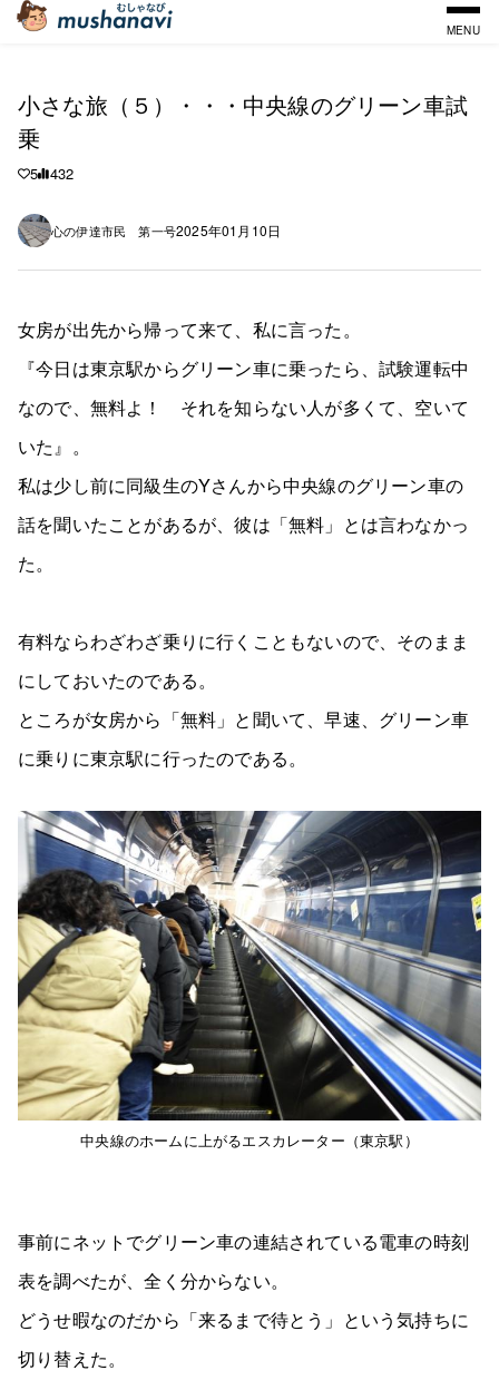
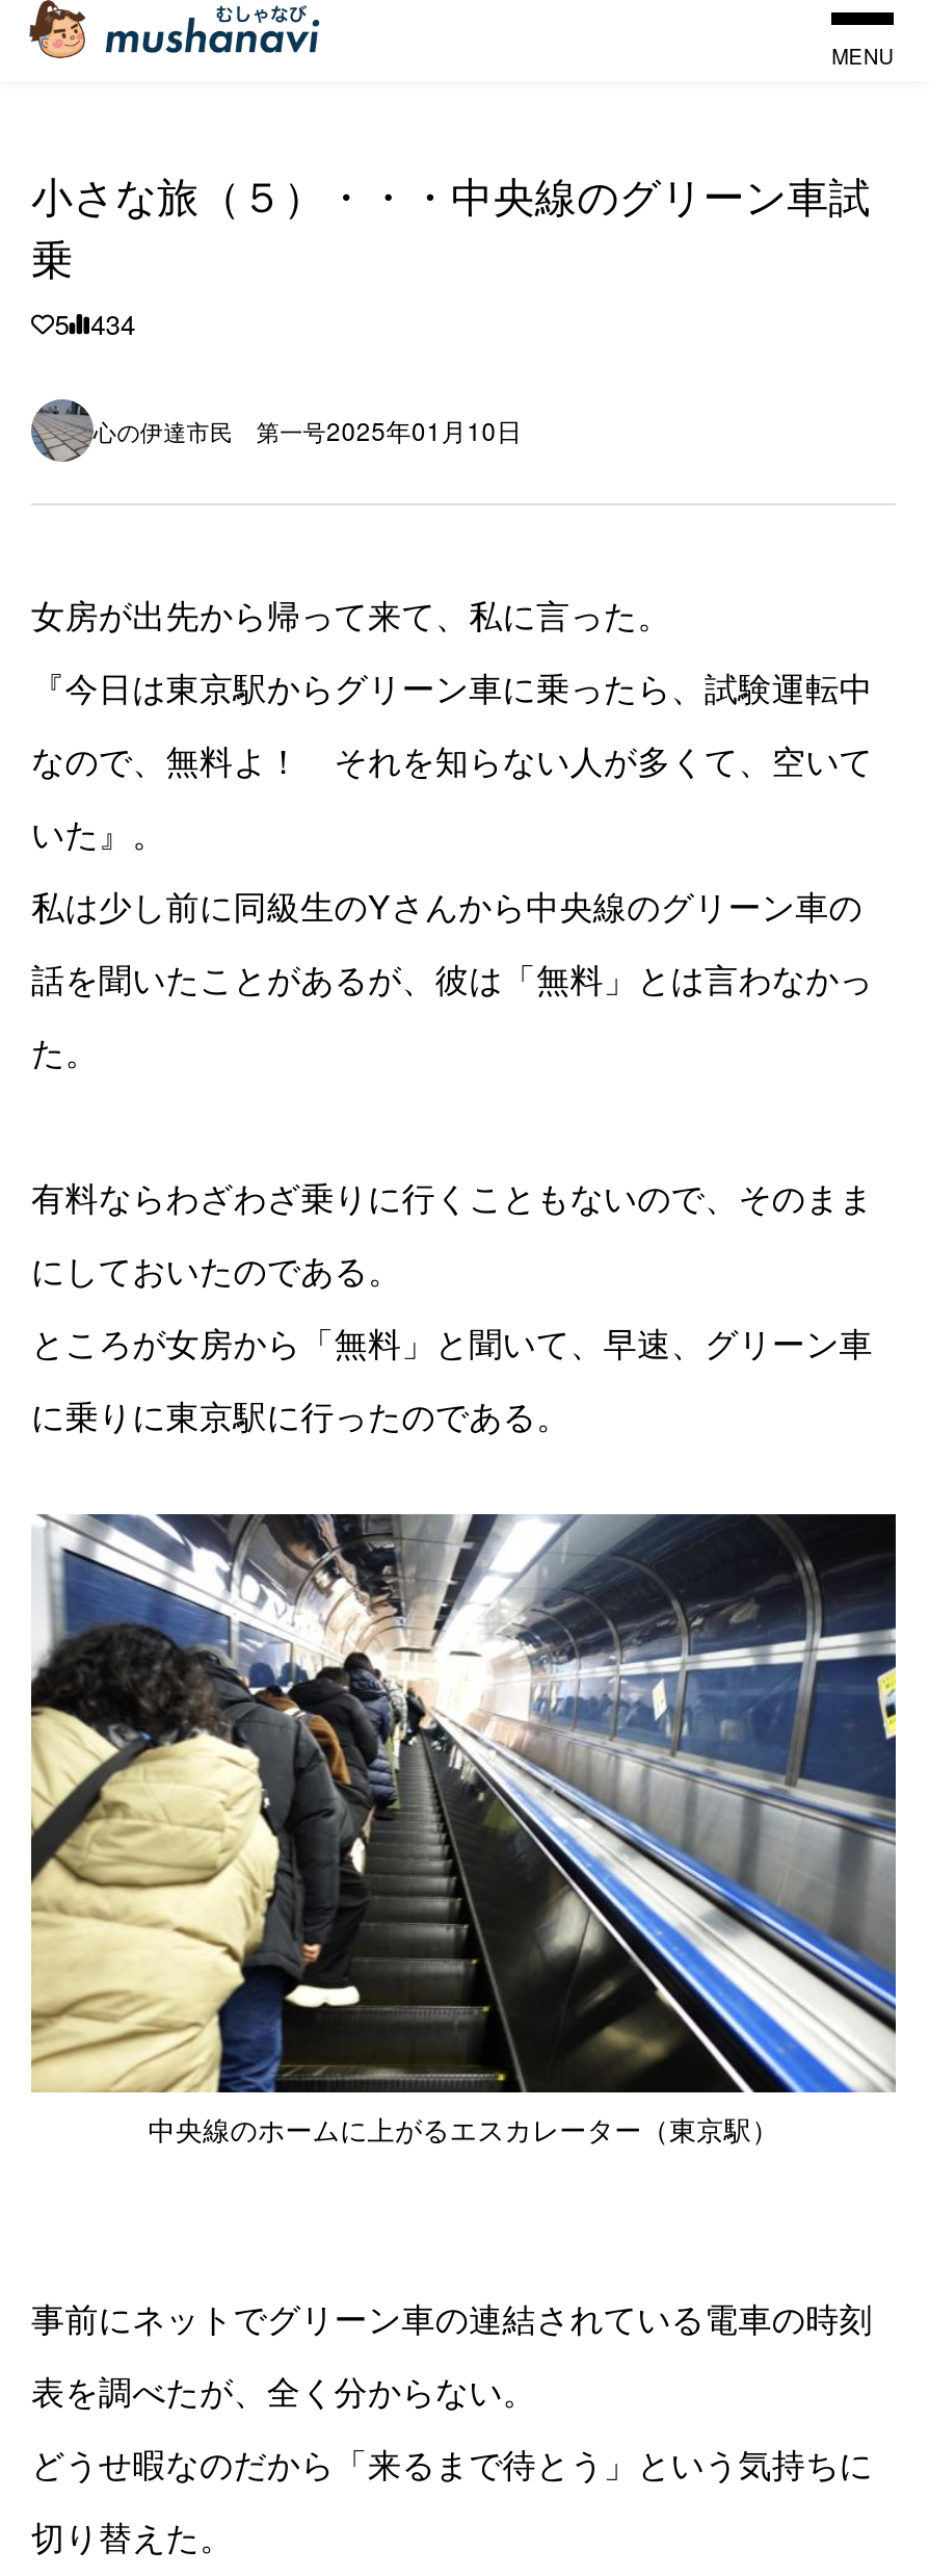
[30,163,74,184] 5 432 -> [54,304,136,343] 5 434

